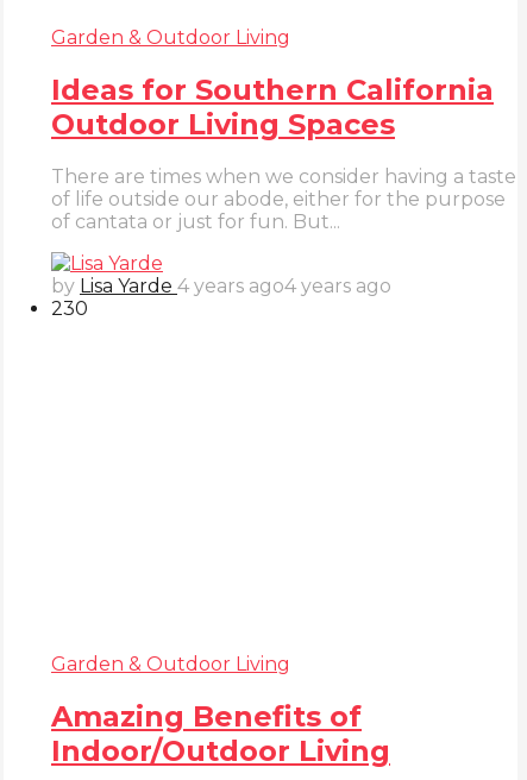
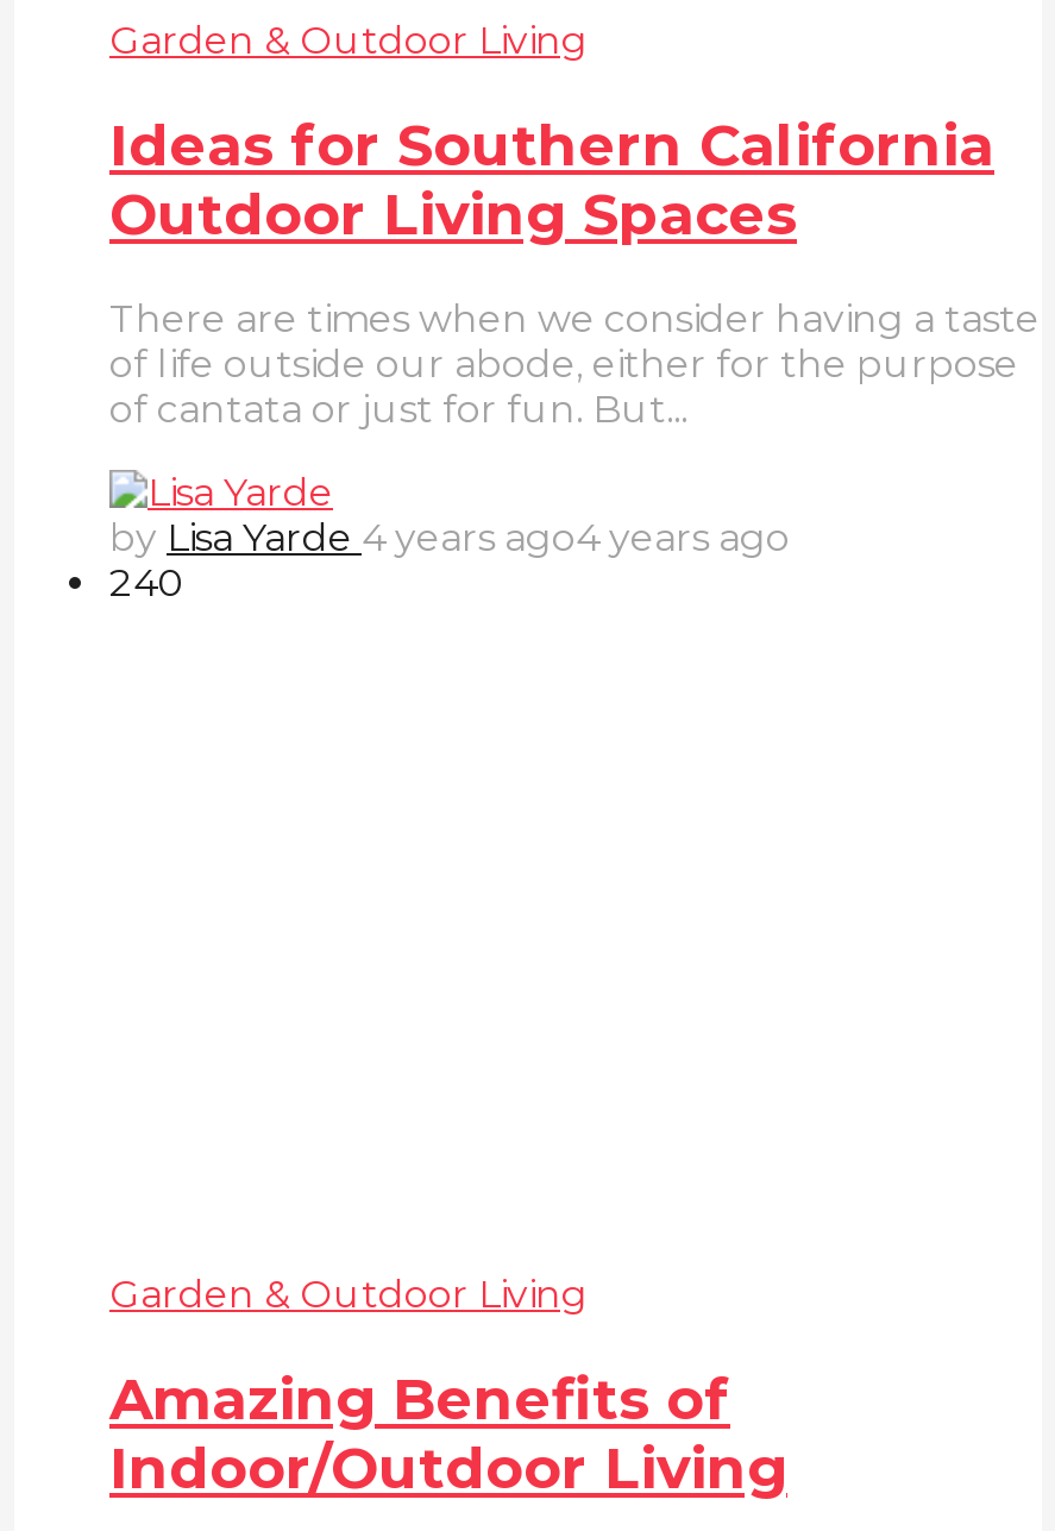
[51,297,88,320] 230 -> [109,561,183,606] 240

